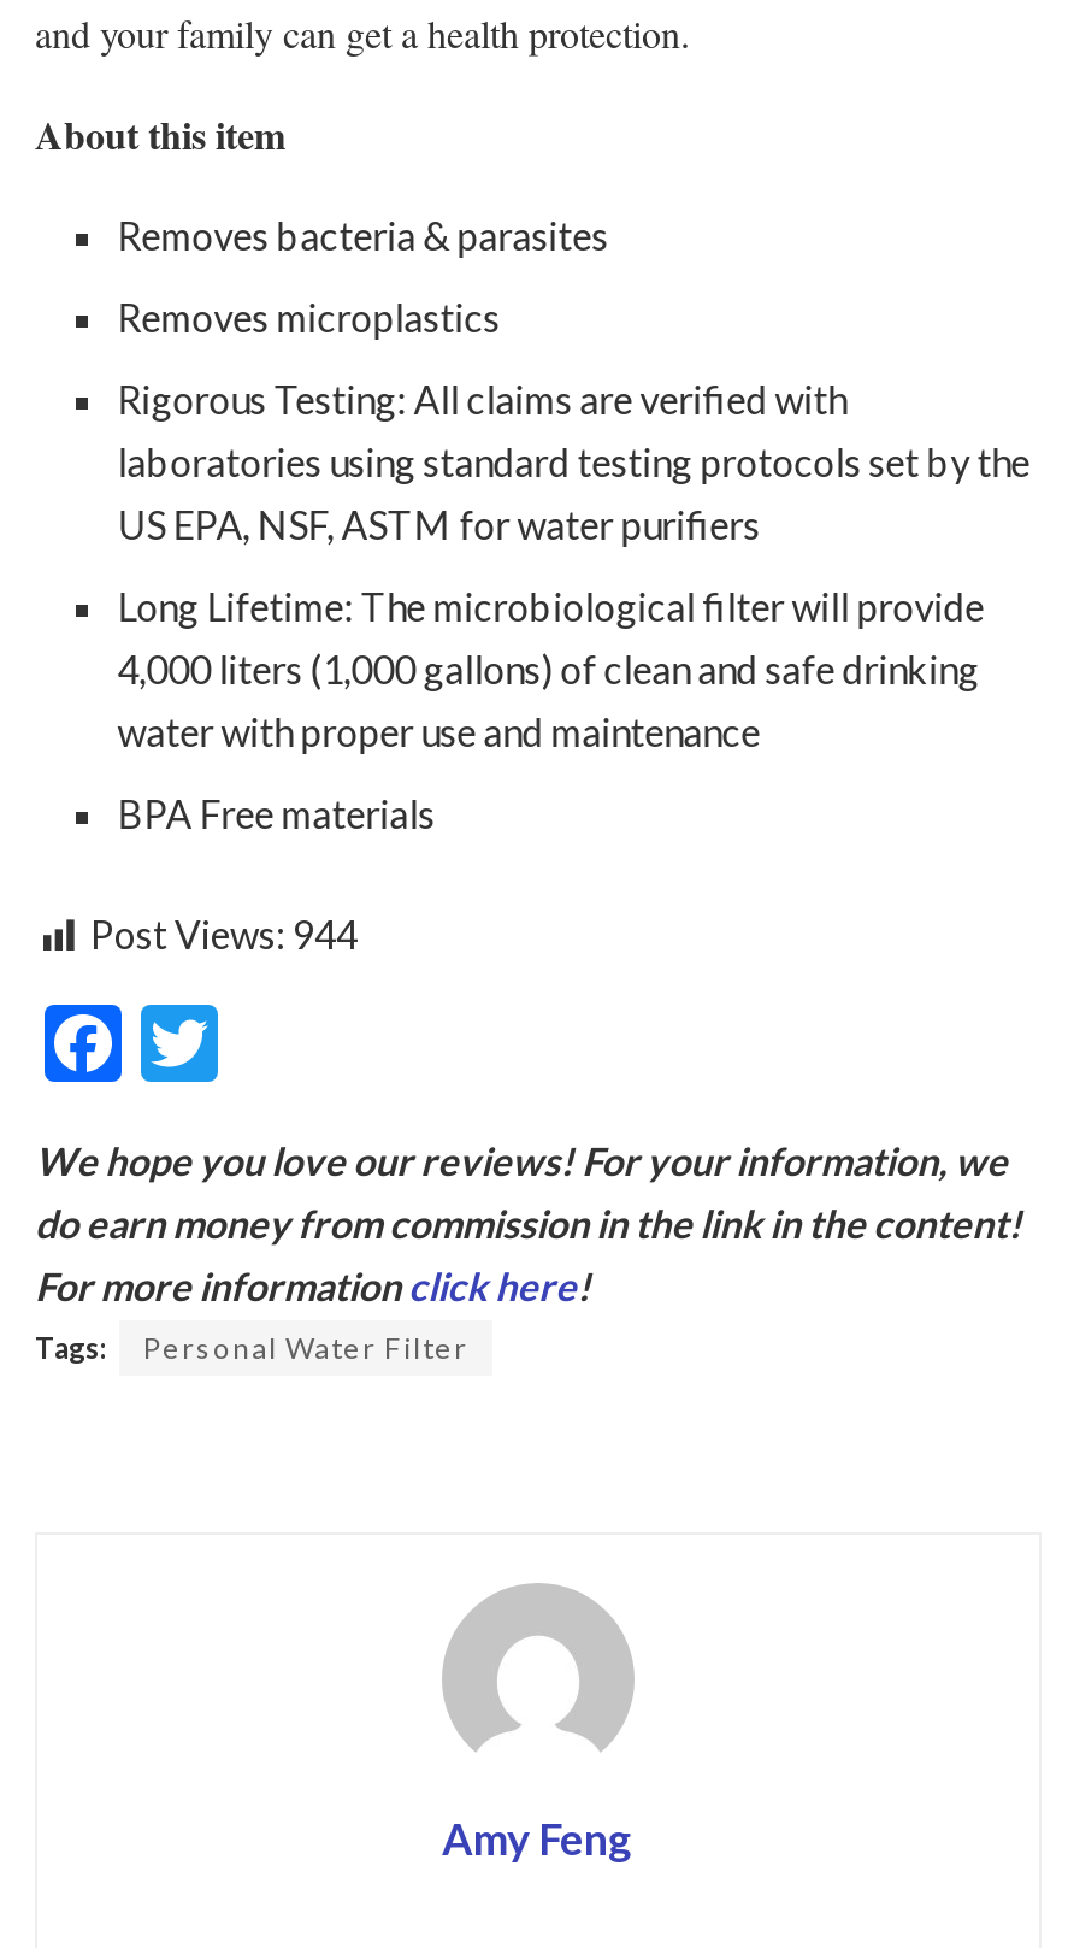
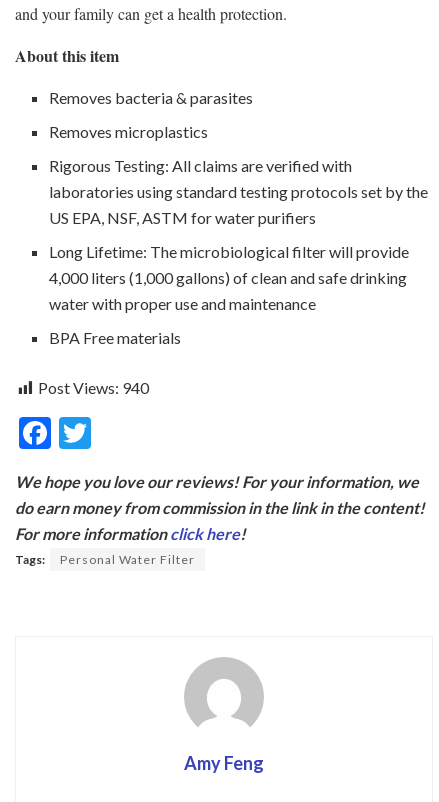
[90,910,358,956] Post Views: 944 -> [38,378,149,397] Post Views: 940

